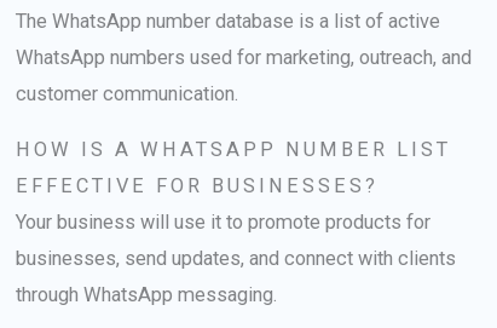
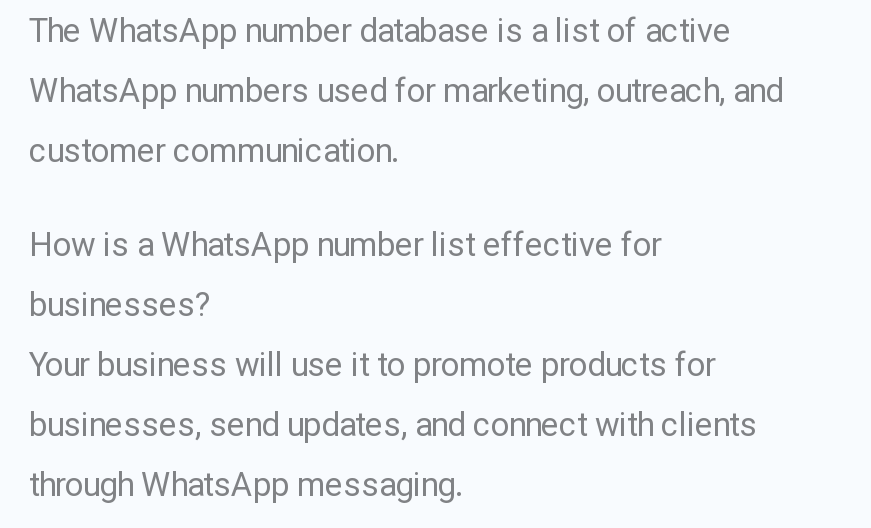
[16,138,451,161] HOW IS A WHATSAPP NUMBER LIST -> [29,225,661,263] How is a WhatsApp number list effective for
[16,174,378,197] EFFECTIVE FOR BUSINESSES? -> [29,285,211,323] businesses?

